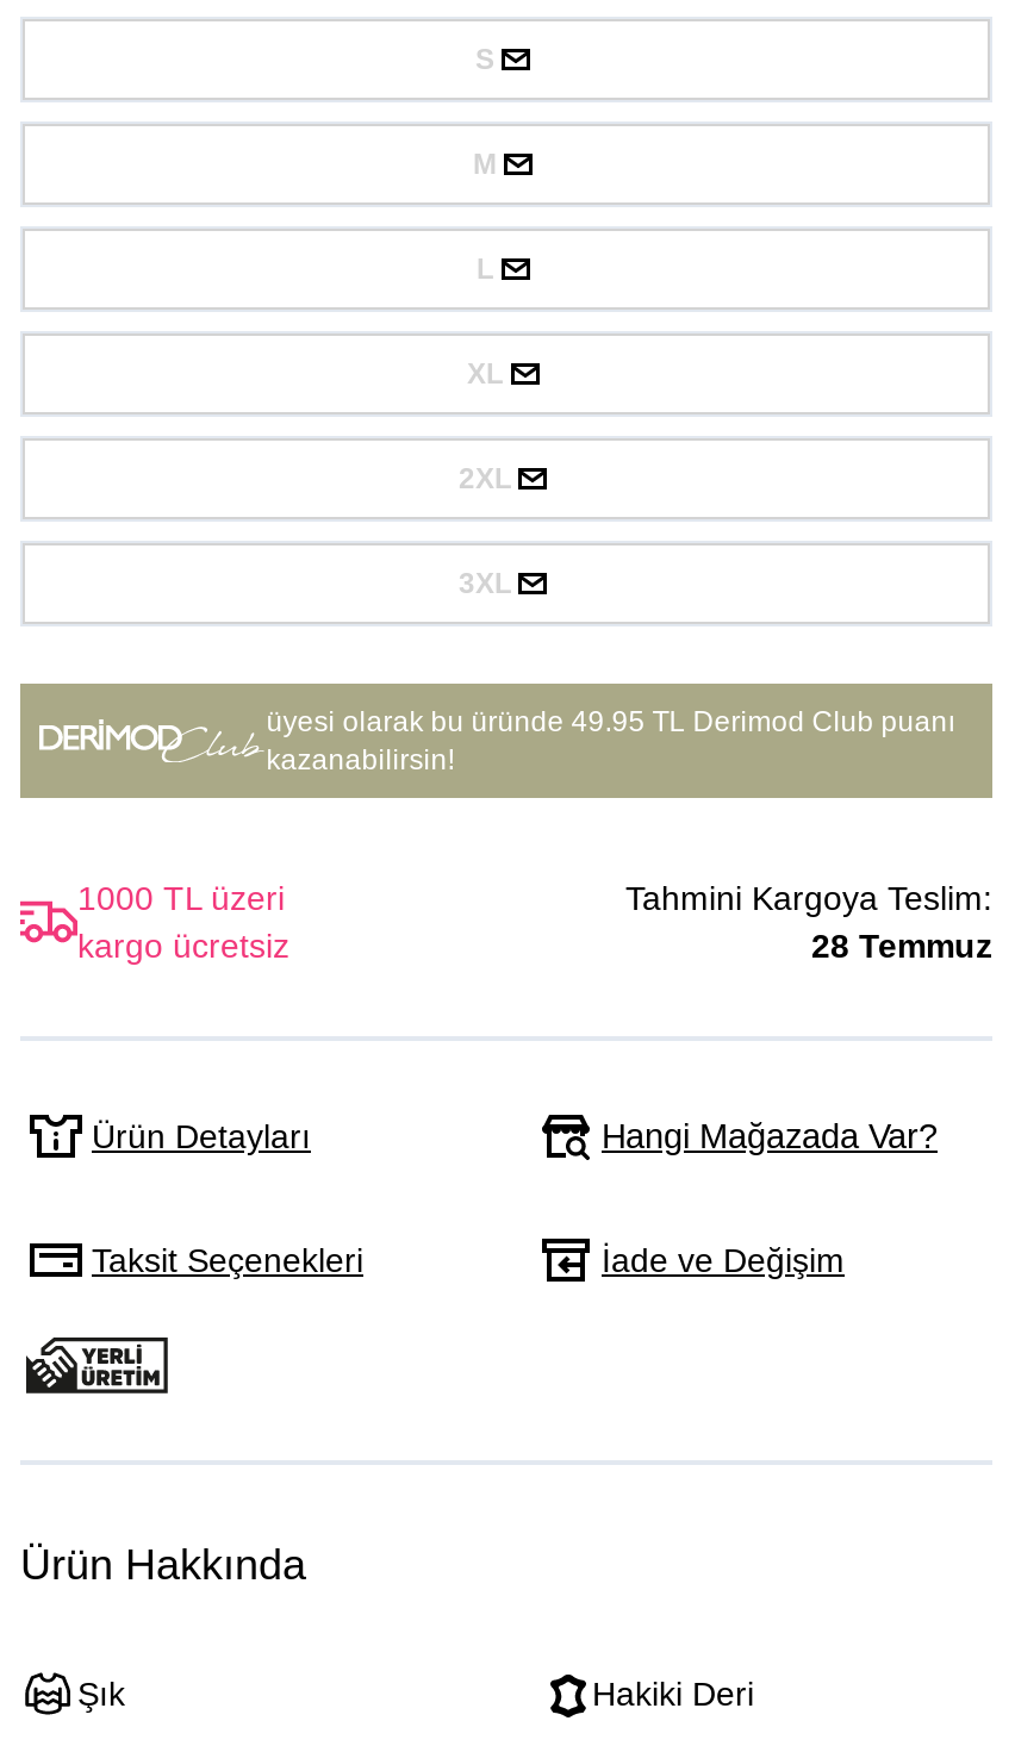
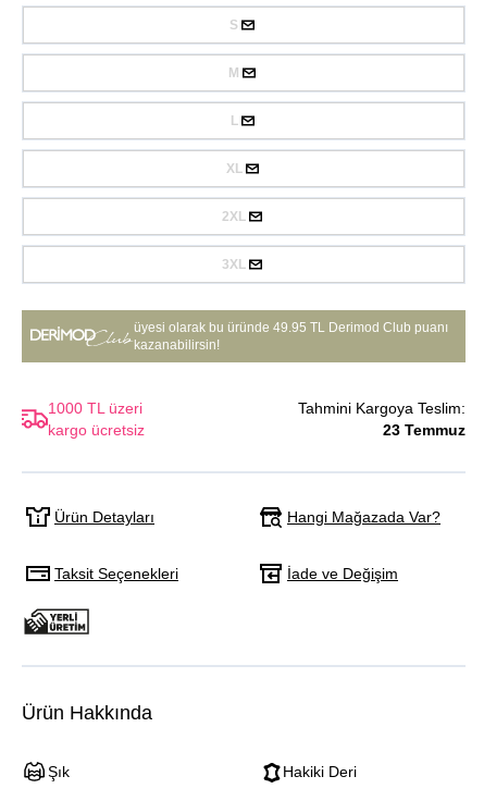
[811,927,992,965] 28 Temmuz -> [383,421,466,439] 23 Temmuz

